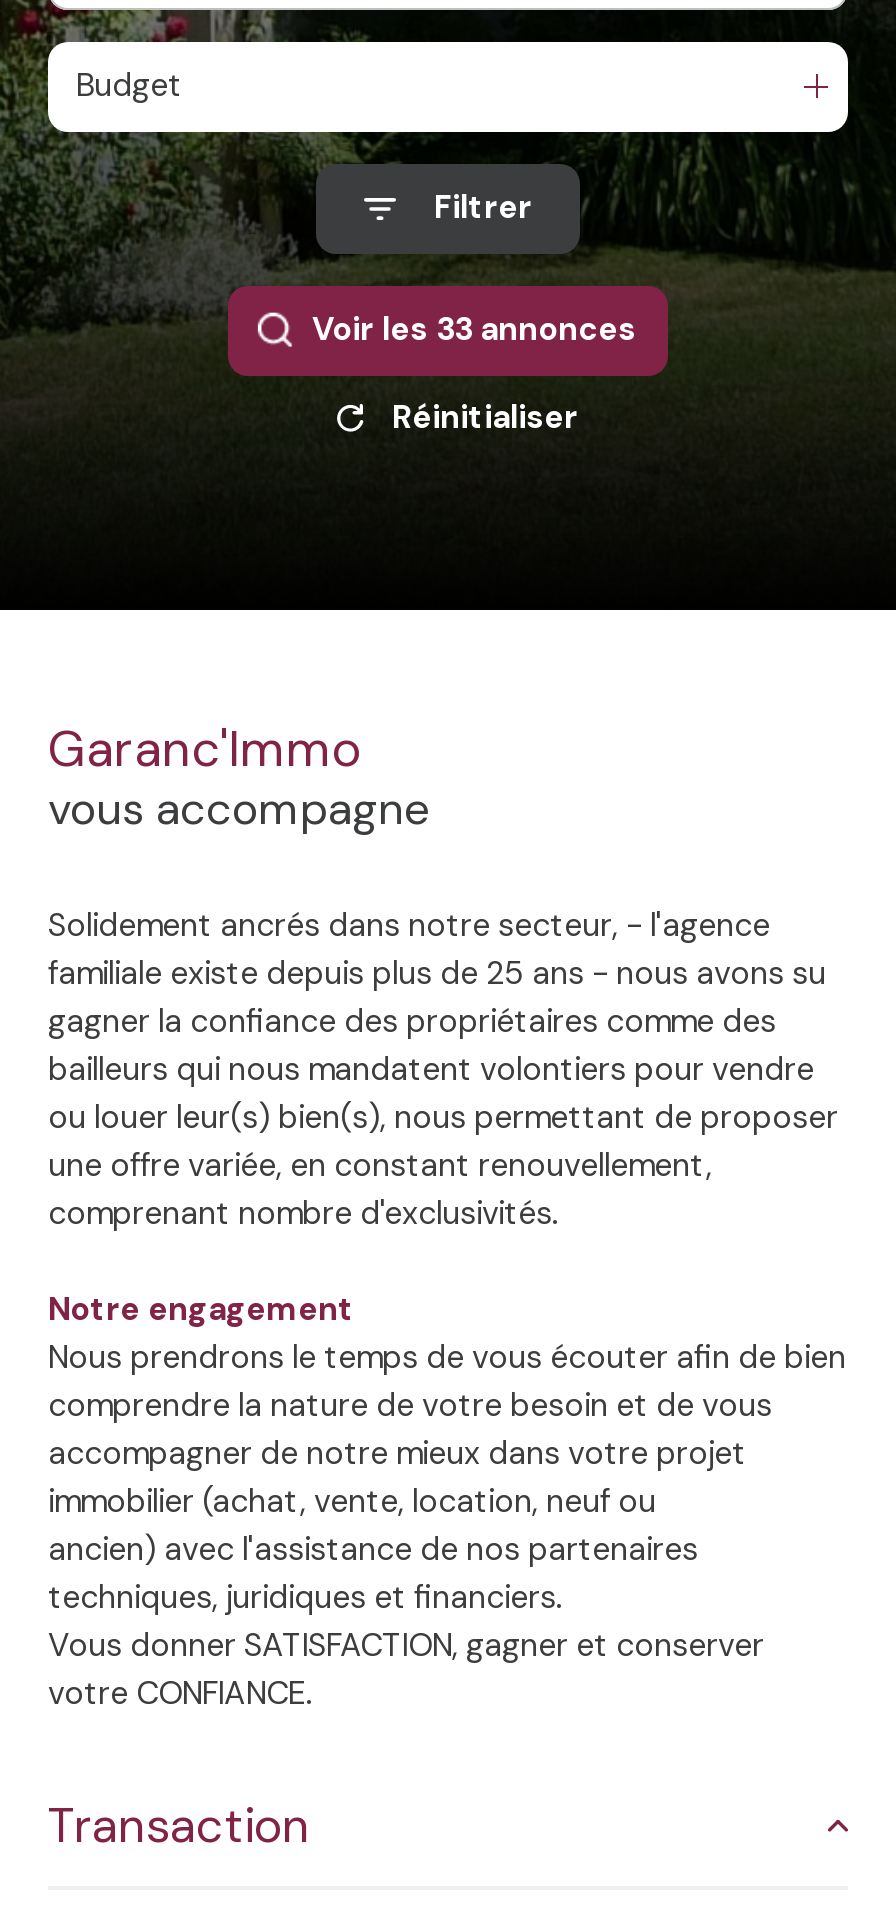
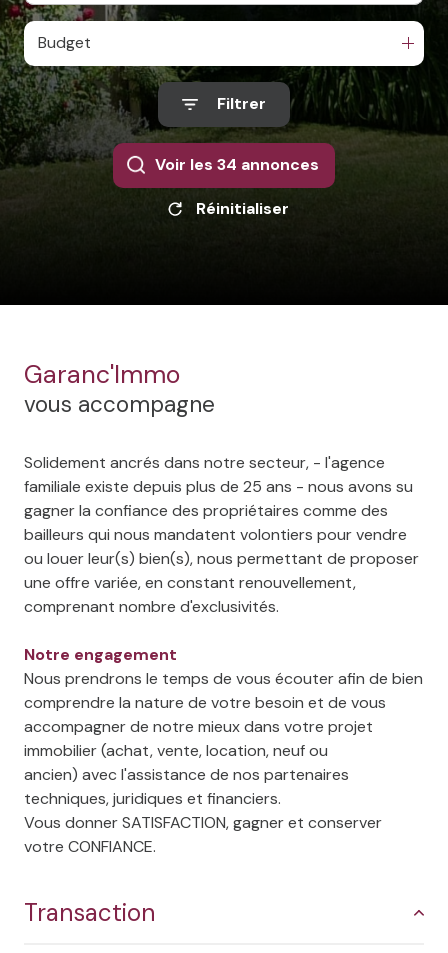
[312,309,636,351] Voir les 33 annonces -> [155,154,319,175] Voir les 34 annonces

